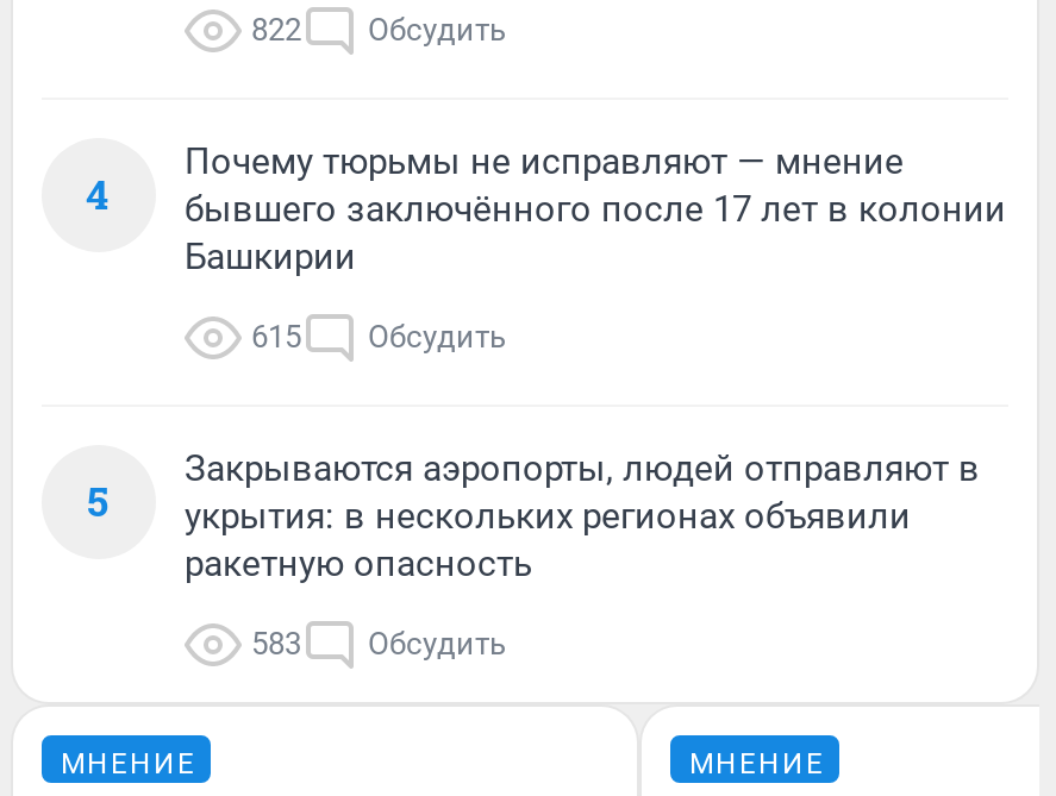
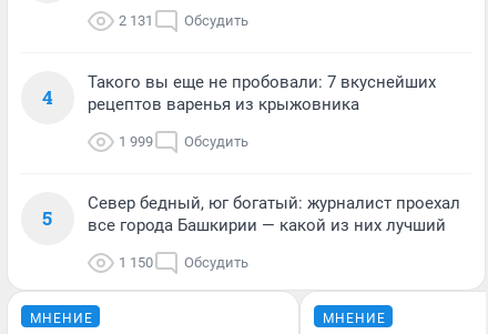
[251,13,506,48] 822 Обсудить -> [119,13,248,29] 2 131 Обсудить
[185,141,1006,279] Почему тюрьмы не исправляют — мнение | бывшего заключённого после 17 лет в колонии | Башкирии -> [88,72,436,115] Такого вы еще не пробовали: 7 вкуснейших | рецептов варенья из крыжовника
[251,320,506,355] 615 Обсудить -> [119,133,248,150] 1 999 Обсудить
[185,448,980,586] Закрываются аэропорты, людей отправляют в | укрытия: в нескольких регионах объявили | ракетную опасность -> [88,193,460,236] Север бедный, юг богатый: журналист проехал | все города Башкирии — какой из них лучший
[251,627,506,662] 583 Обсудить -> [119,254,248,271] 1 150 Обсудить

